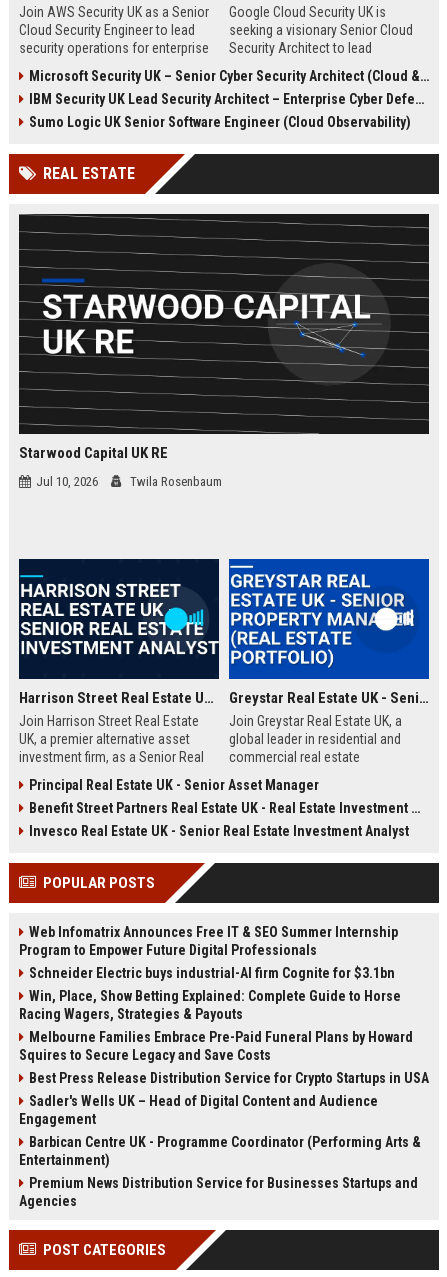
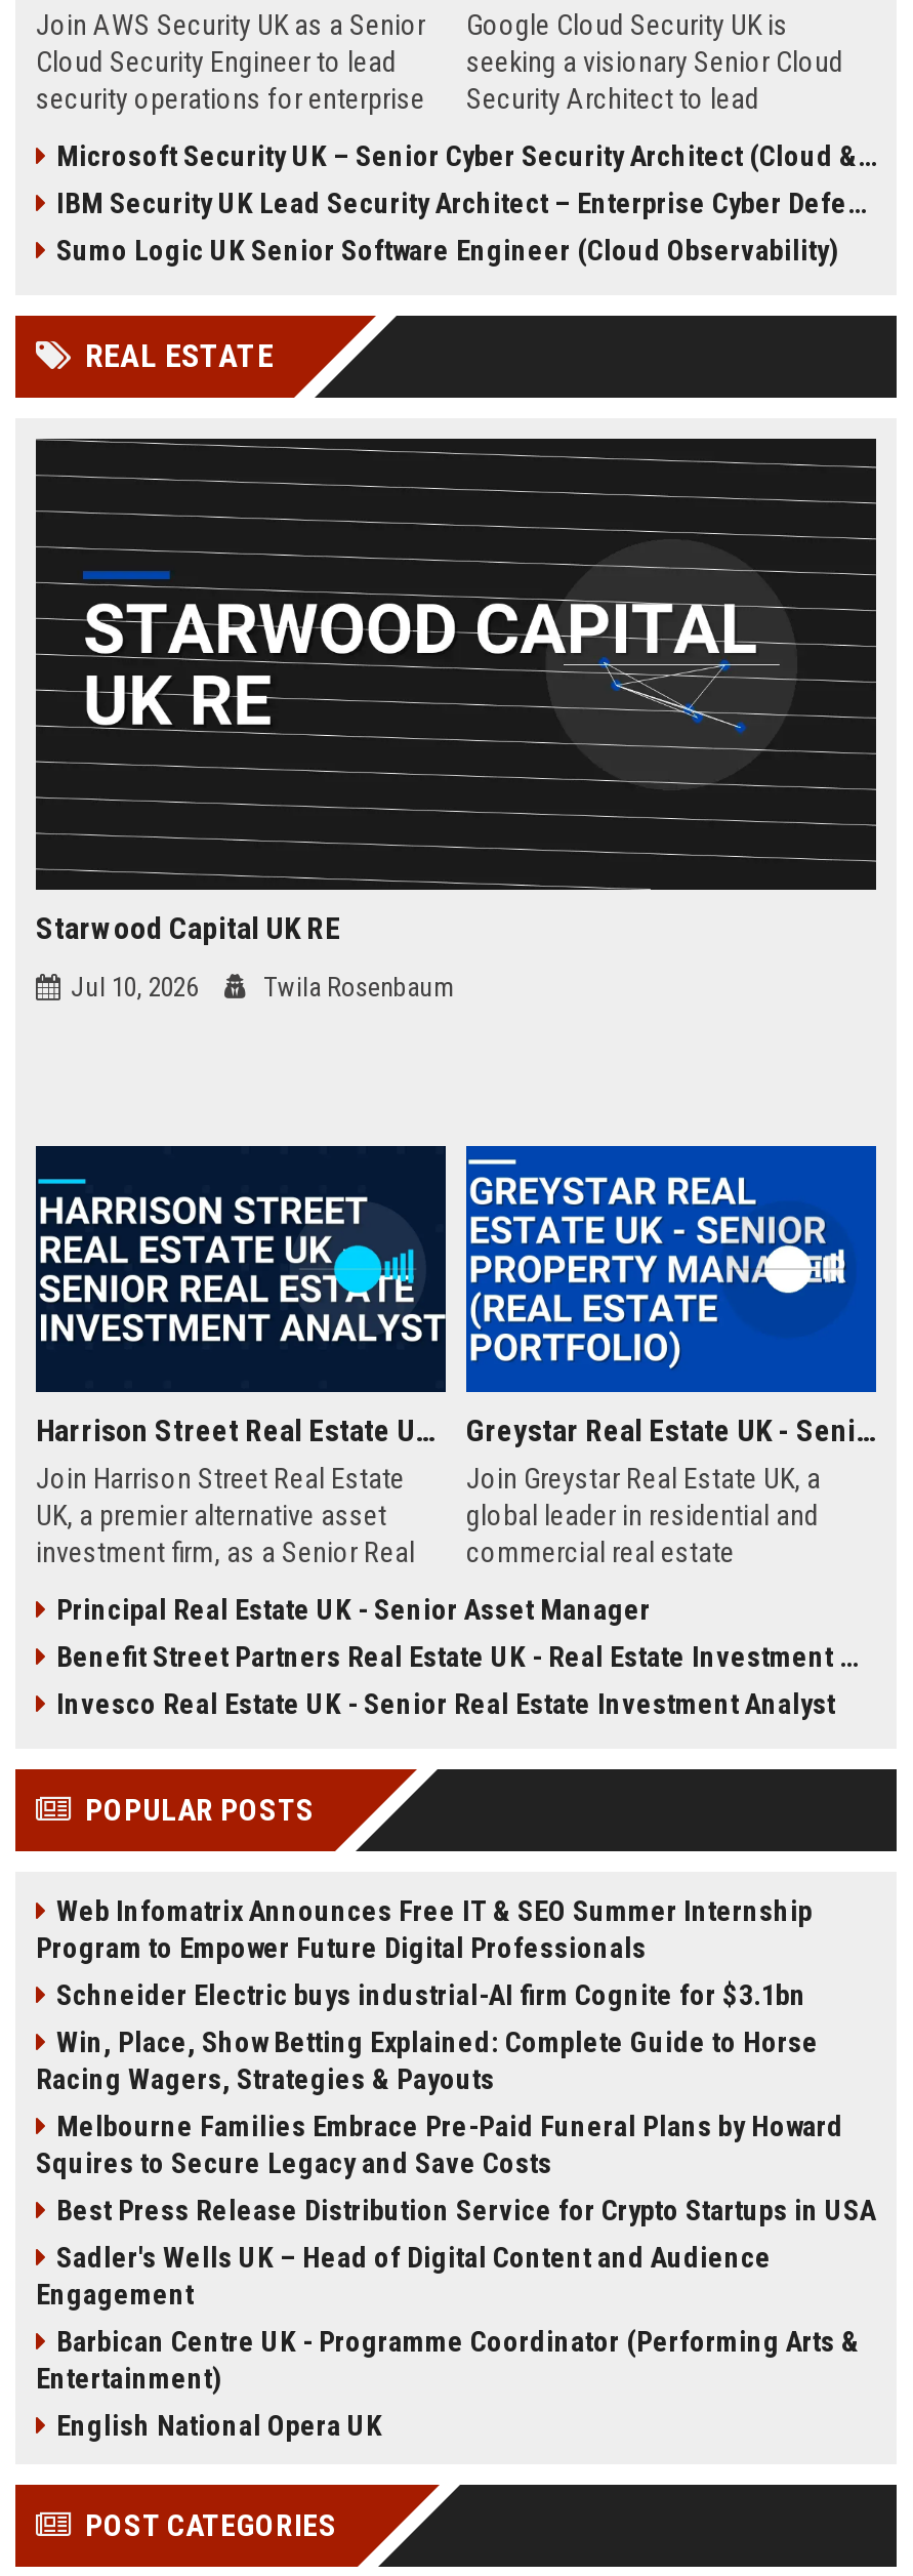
[19,1175,418,1209] Premium News Distribution Service for Businesses Startups and | Agencies -> [56,2409,382,2442] English National Opera UK

